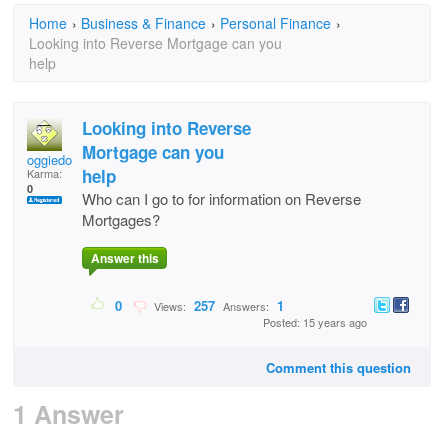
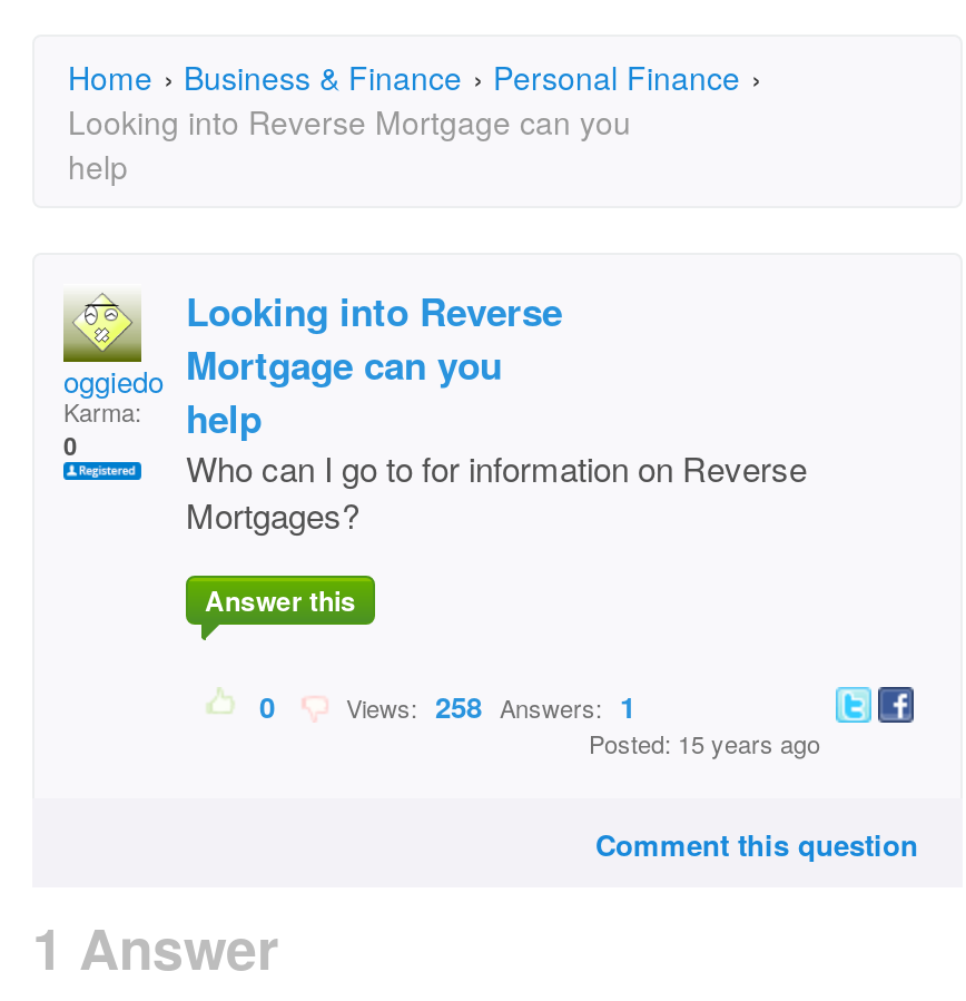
[148,296,284,315] Views: 257 Answers: 1 -> [333,685,635,727] Views: 258 Answers: 1

